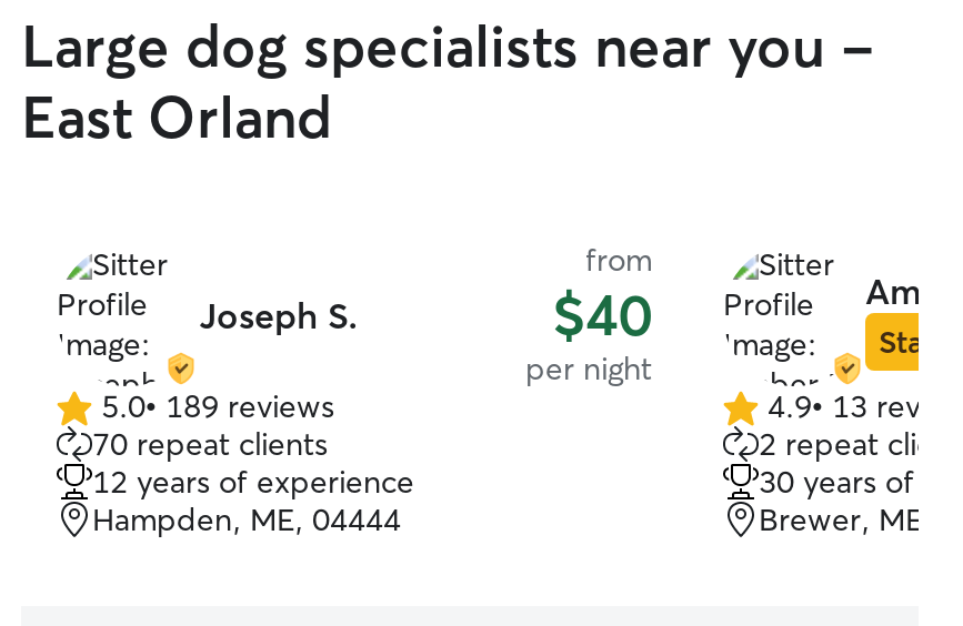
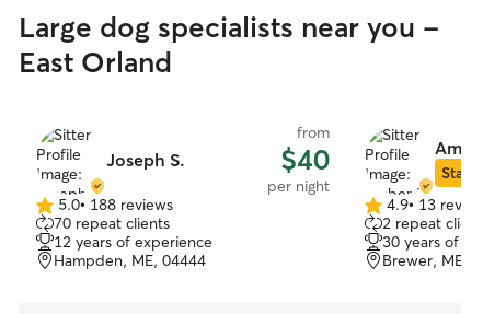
[101,386,334,426] 5.0• 189 reviews -> [58,195,173,214] 5.0• 188 reviews

